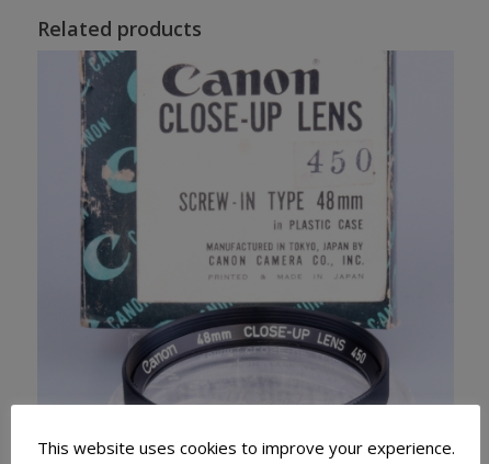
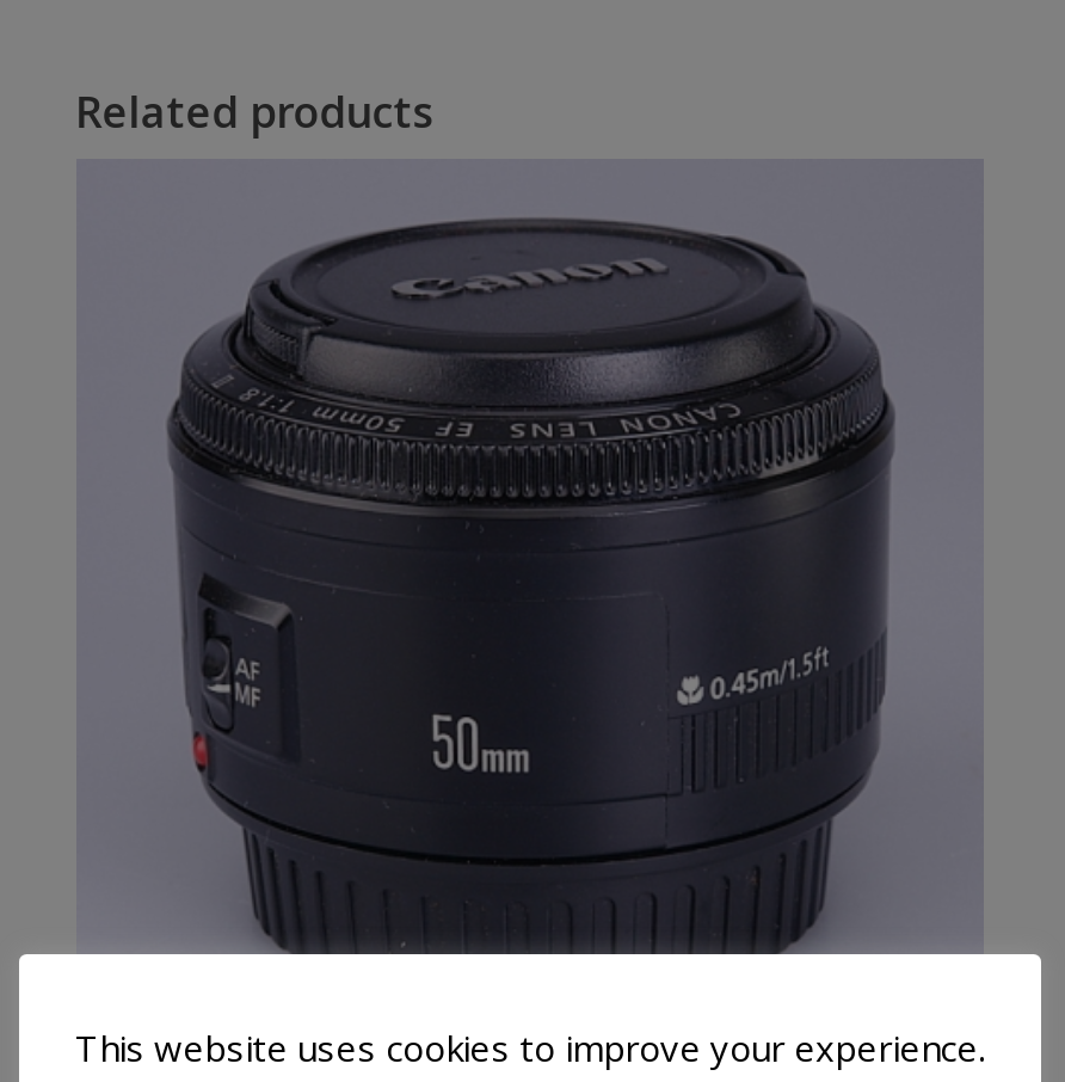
[80,50,412,406] [image] -> [170,183,895,957] [image]

